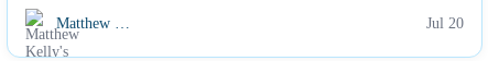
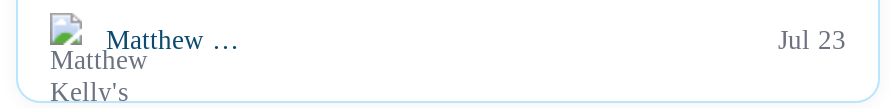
[426,16,464,32] Jul 20 -> [778,26,846,56] Jul 23

